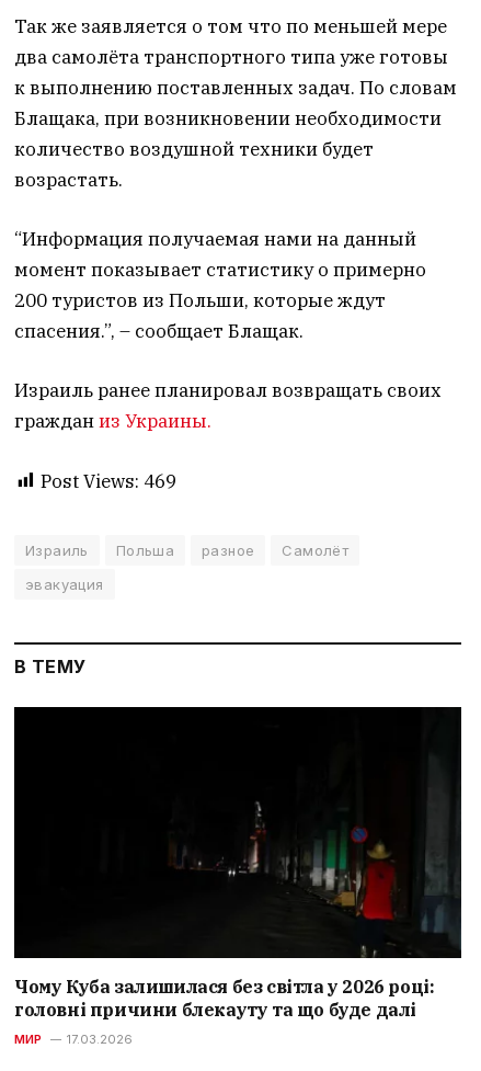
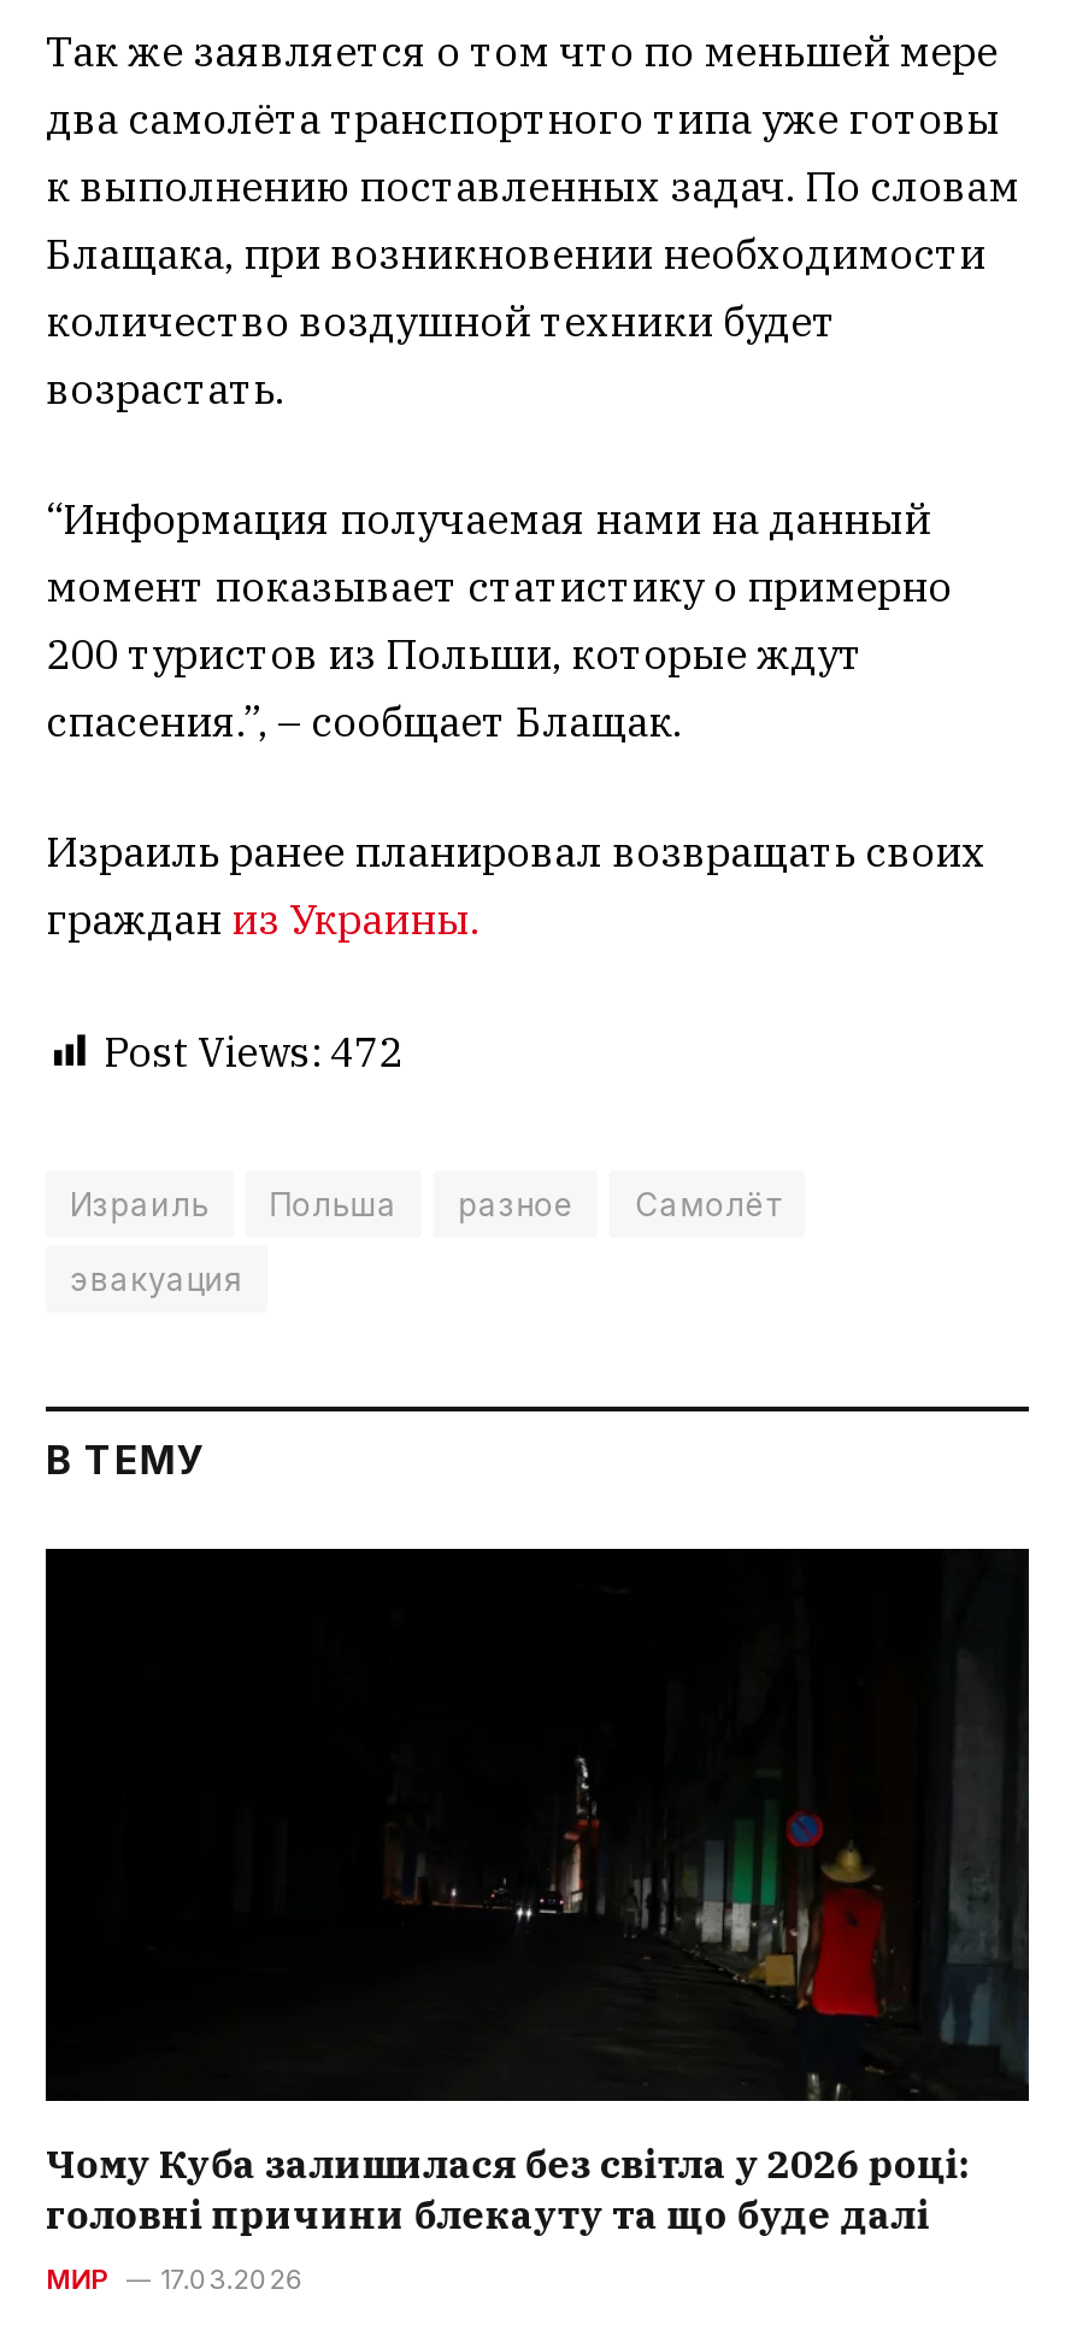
[41,469,176,493] Post Views: 469 -> [104,1025,402,1078] Post Views: 472

